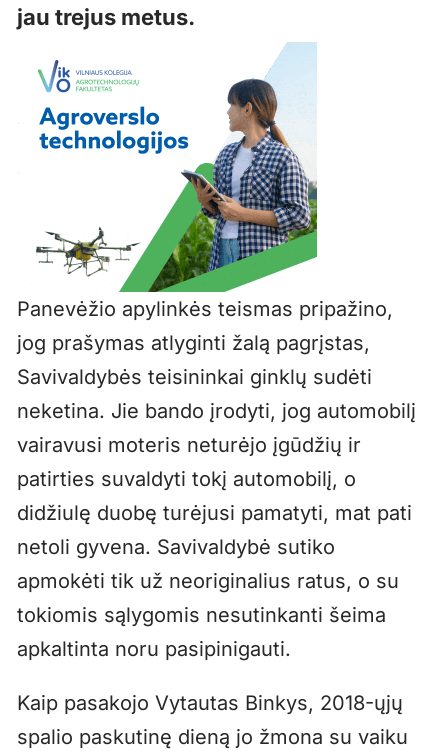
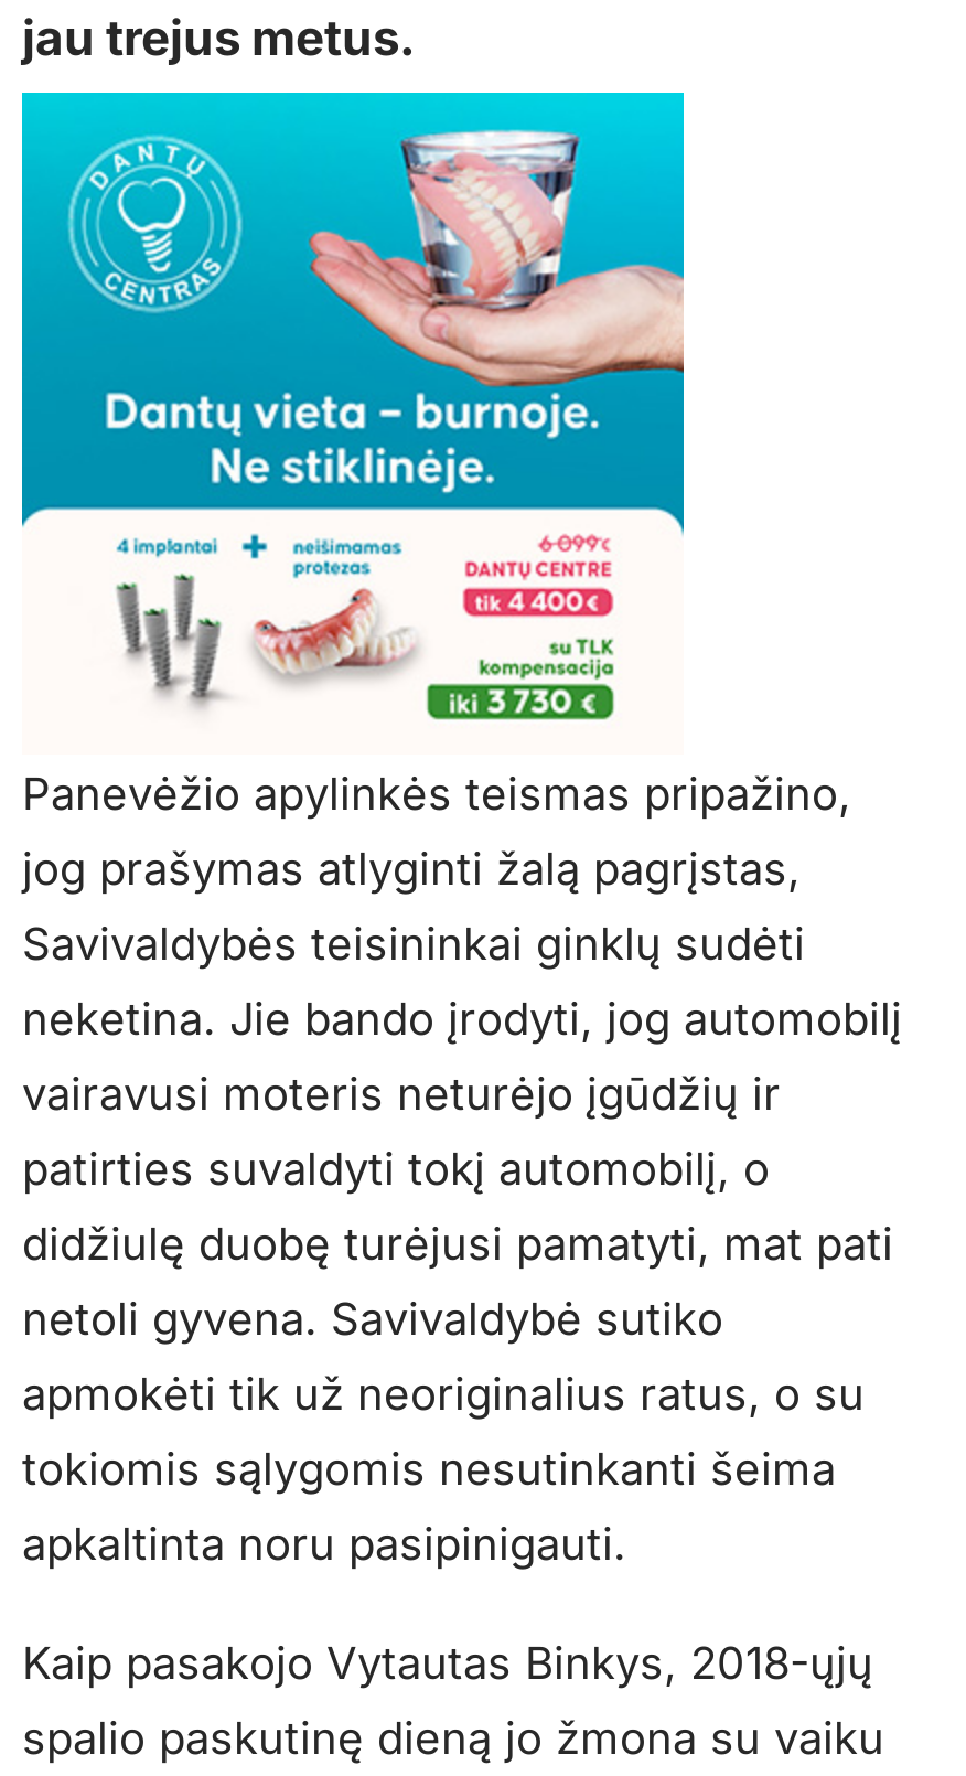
[17,42,318,293] [image] -> [20,90,686,721] [image]

